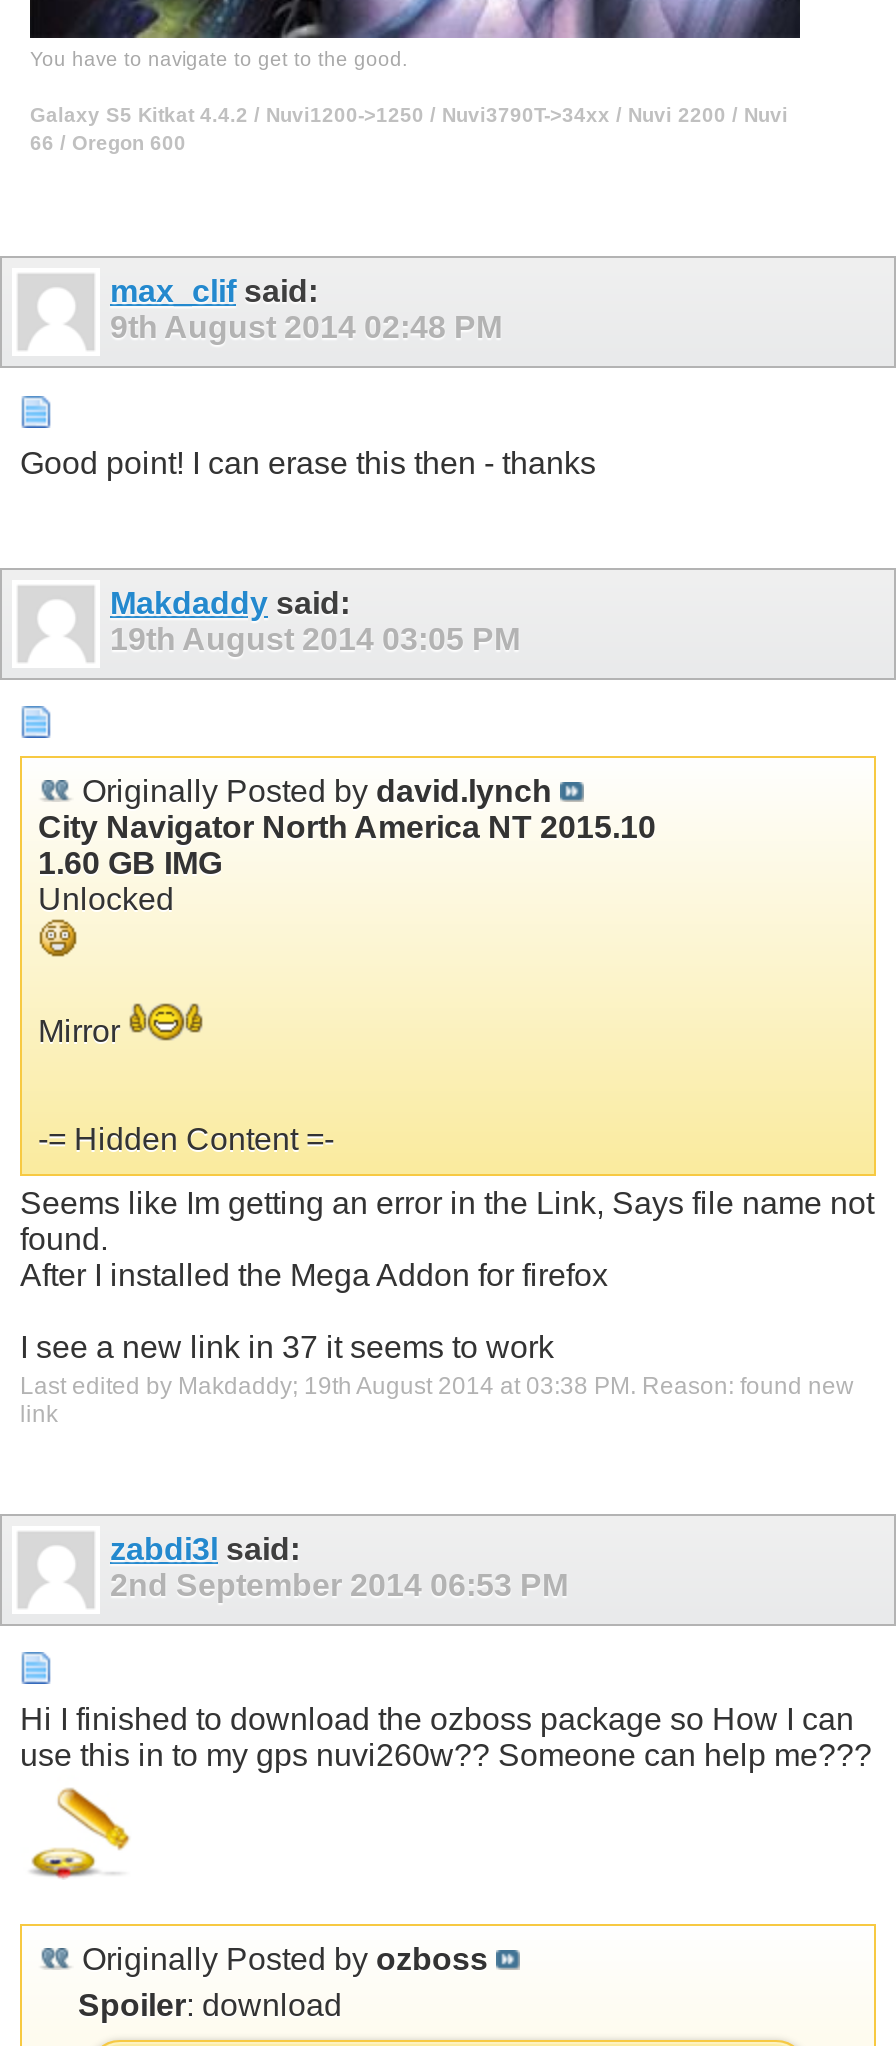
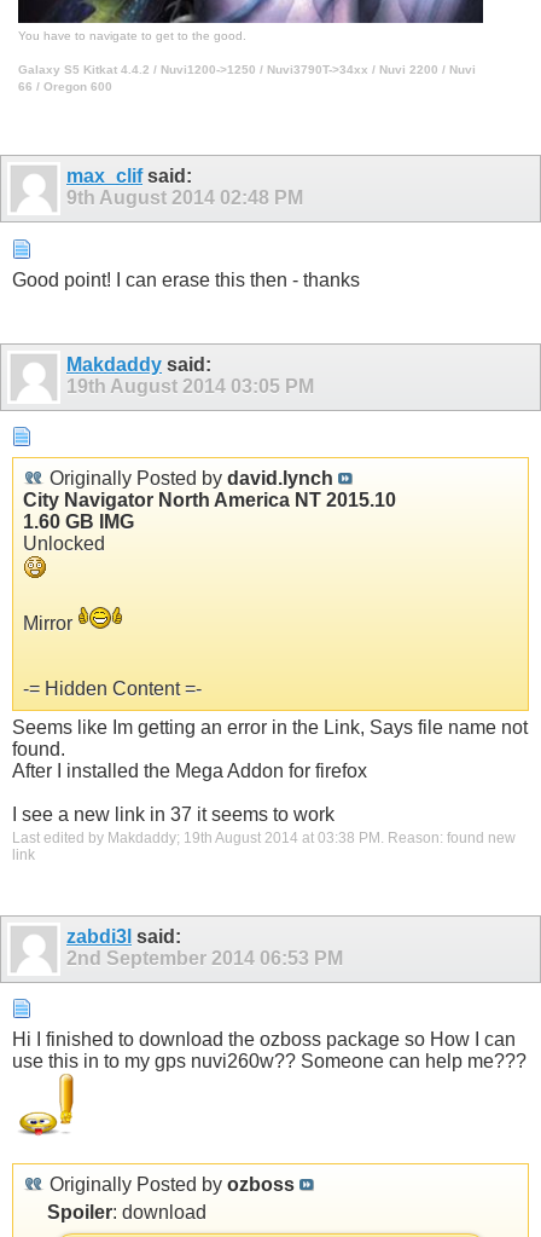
[34,1776,130,1868] [image] -> [19,1074,77,1132] [image]

